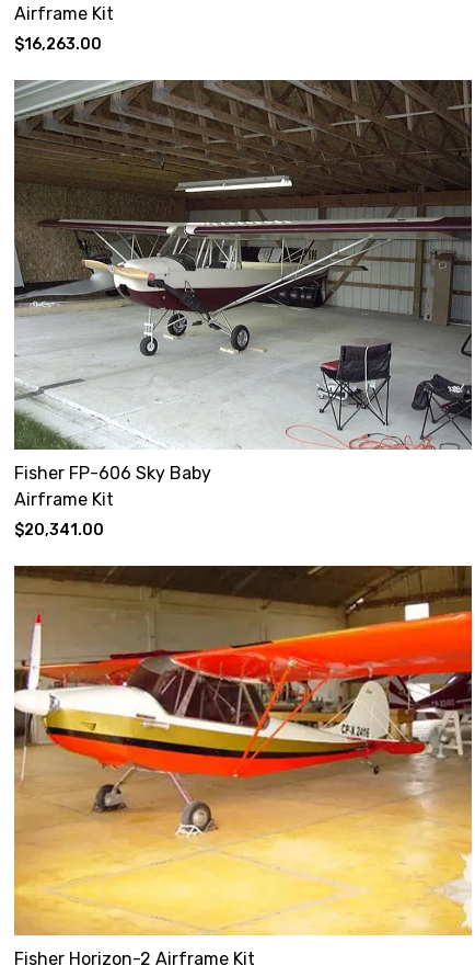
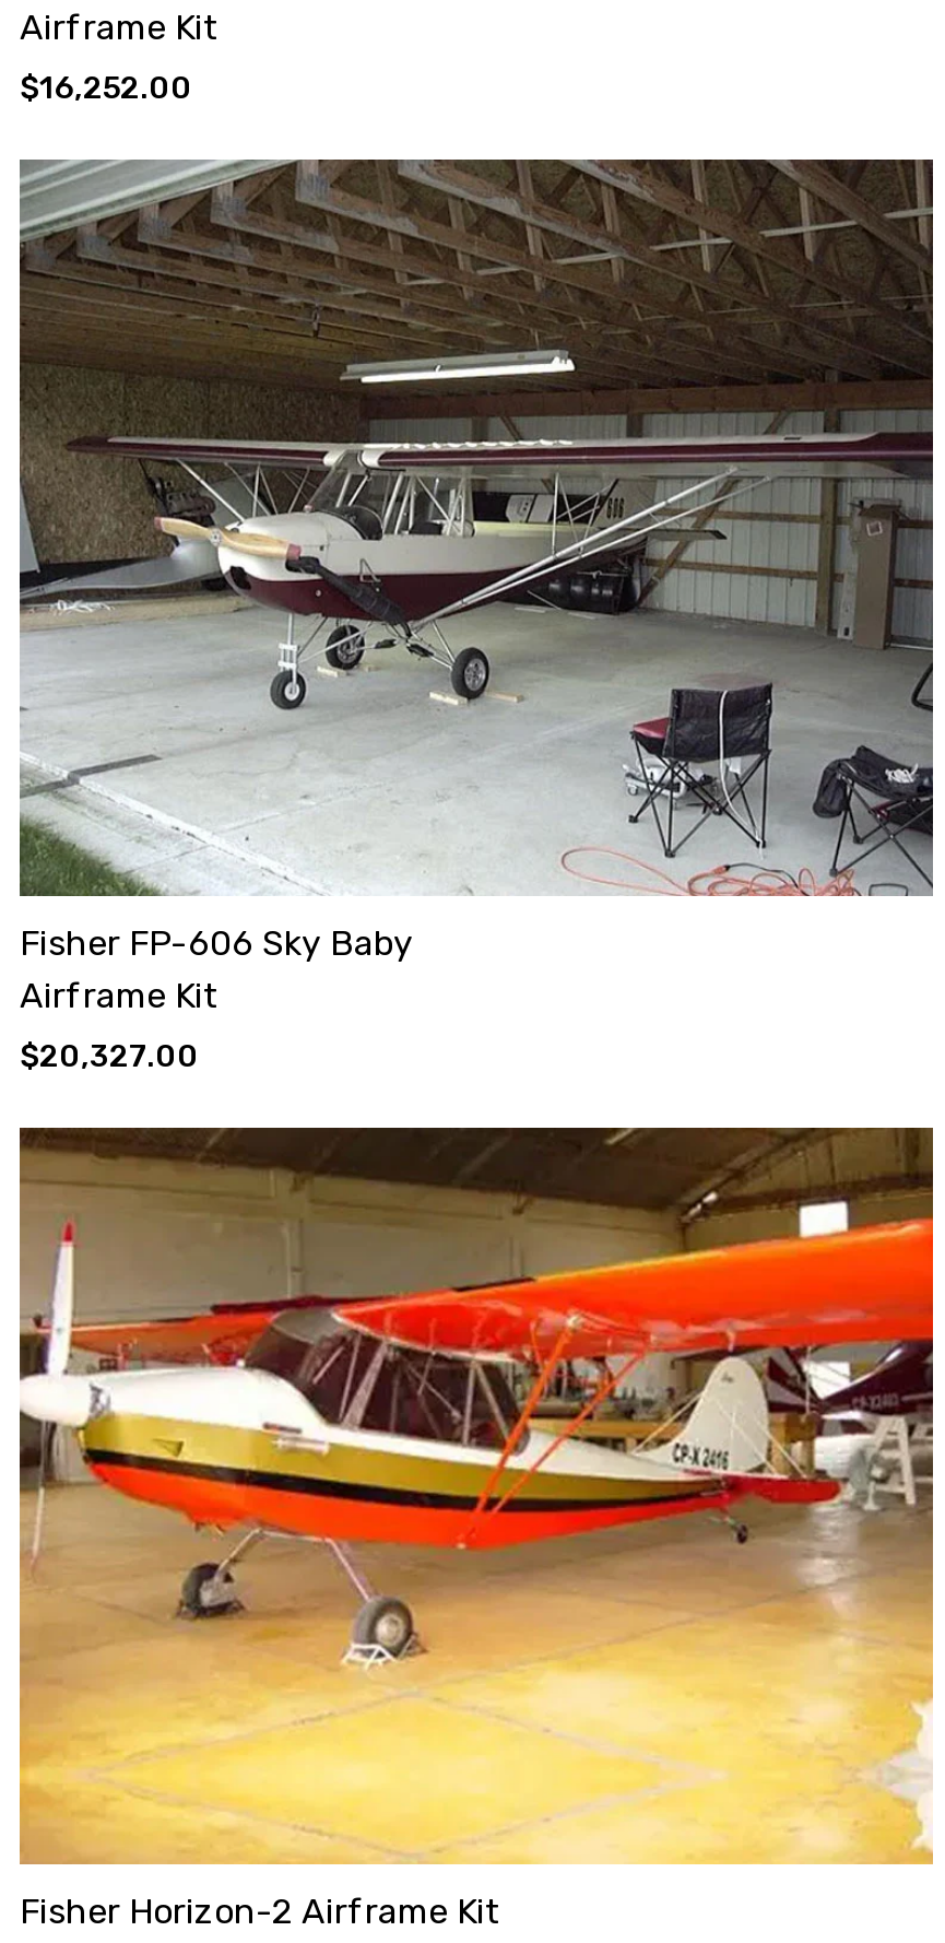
[14,35,102,53] $16,263.00 -> [20,69,192,106] $16,252.00
[14,521,104,539] $20,341.00 -> [20,1038,199,1075] $20,327.00

